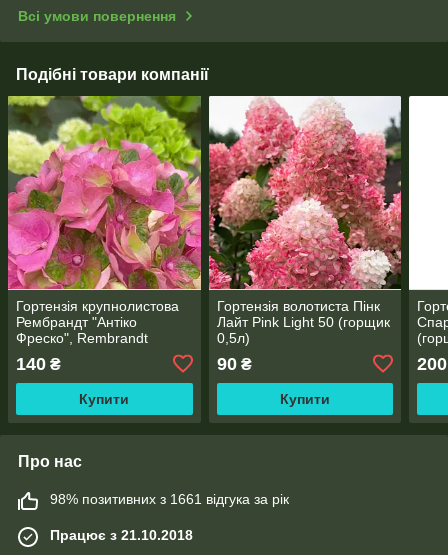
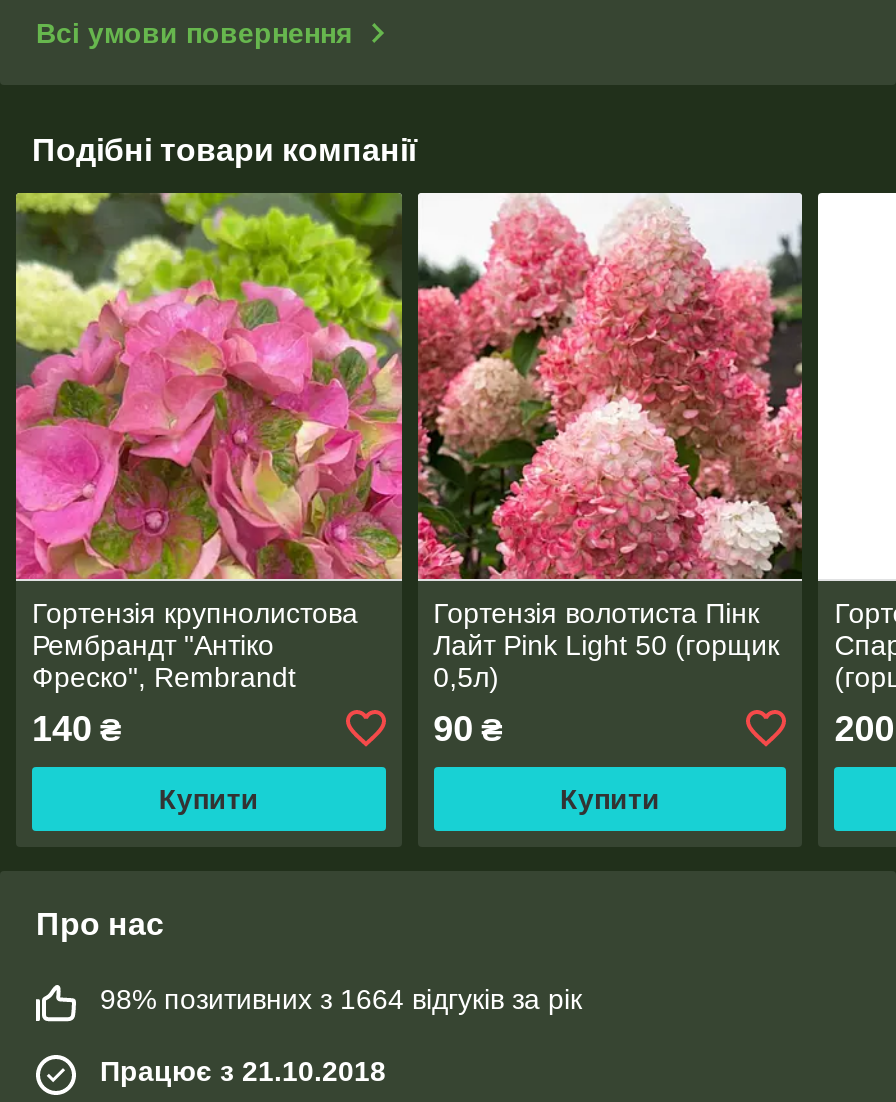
[50,491,289,507] 98% позитивних з 1661 відгука за рік -> [100,983,582,1015] 98% позитивних з 1664 відгуків за рік

